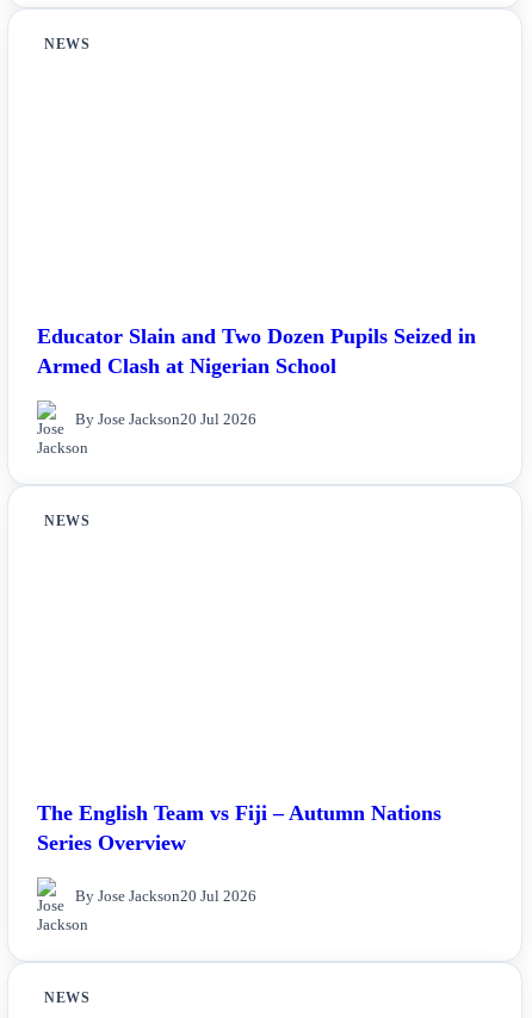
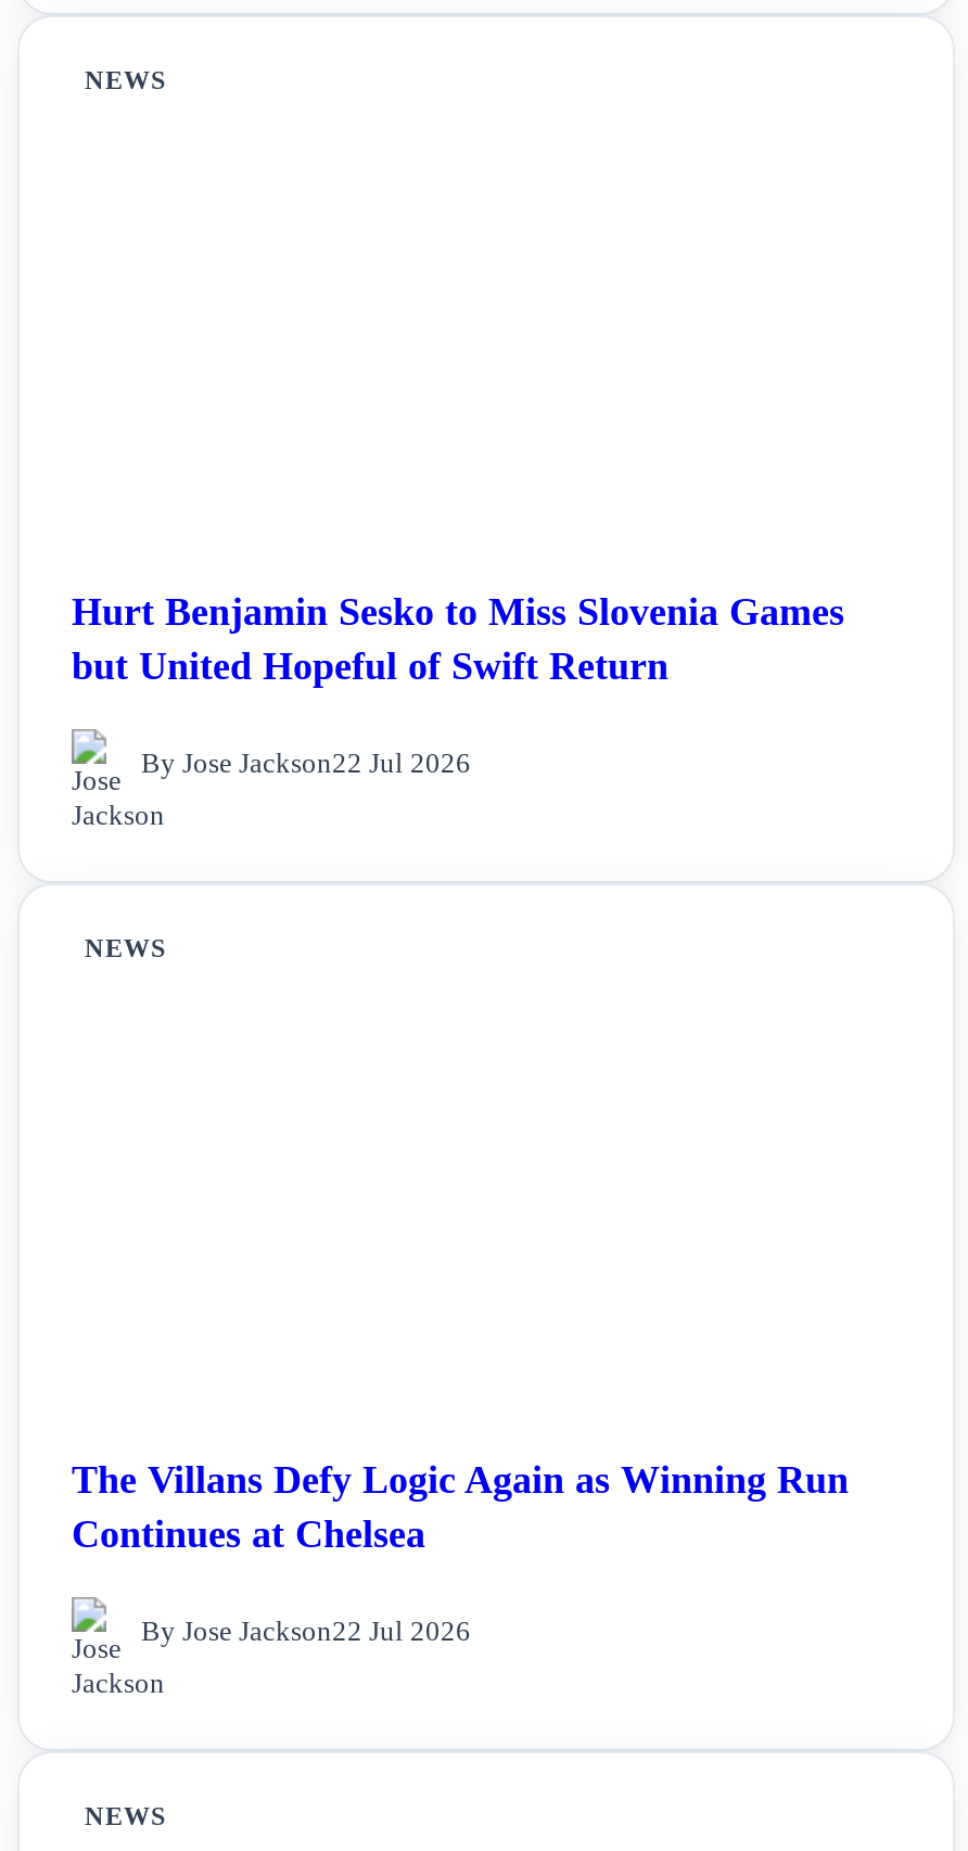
[37,324,476,378] Educator Slain and Two Dozen Pupils Seized in | Armed Clash at Nigerian School -> [72,591,844,688] Hurt Benjamin Sesko to Miss Slovenia Games | but United Hopeful of Swift Return
[75,410,256,428] By Jose Jackson20 Jul 2026 -> [141,747,471,779] By Jose Jackson22 Jul 2026
[37,801,441,855] The English Team vs Fiji – Autumn Nations | Series Overview -> [72,1459,849,1556] The Villans Defy Logic Again as Winning Run | Continues at Chelsea
[75,887,256,905] By Jose Jackson20 Jul 2026 -> [141,1615,471,1647] By Jose Jackson22 Jul 2026

